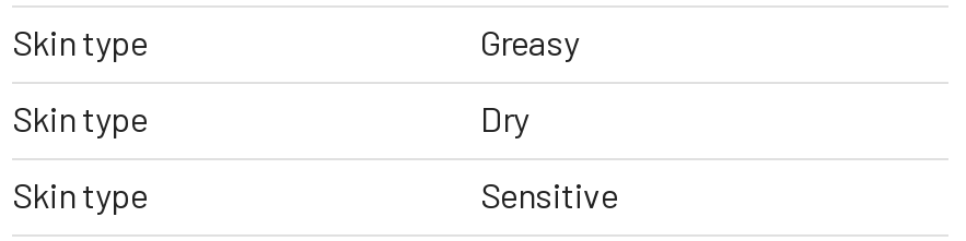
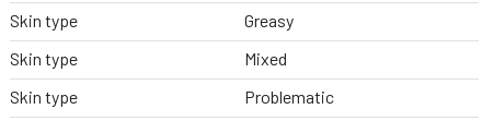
[480,96,528,138] Dry -> [244,48,287,69] Mixed
[480,173,618,214] Sensitive -> [244,86,334,107] Problematic

